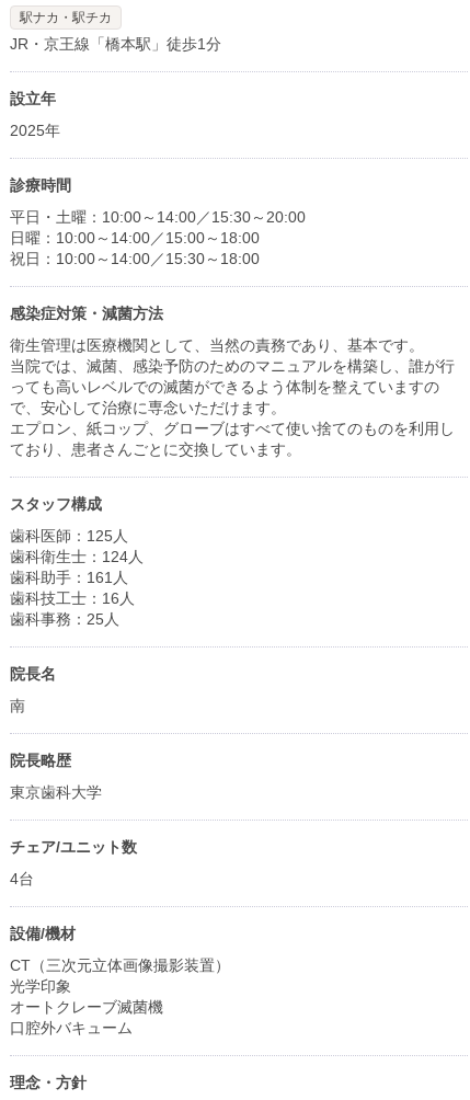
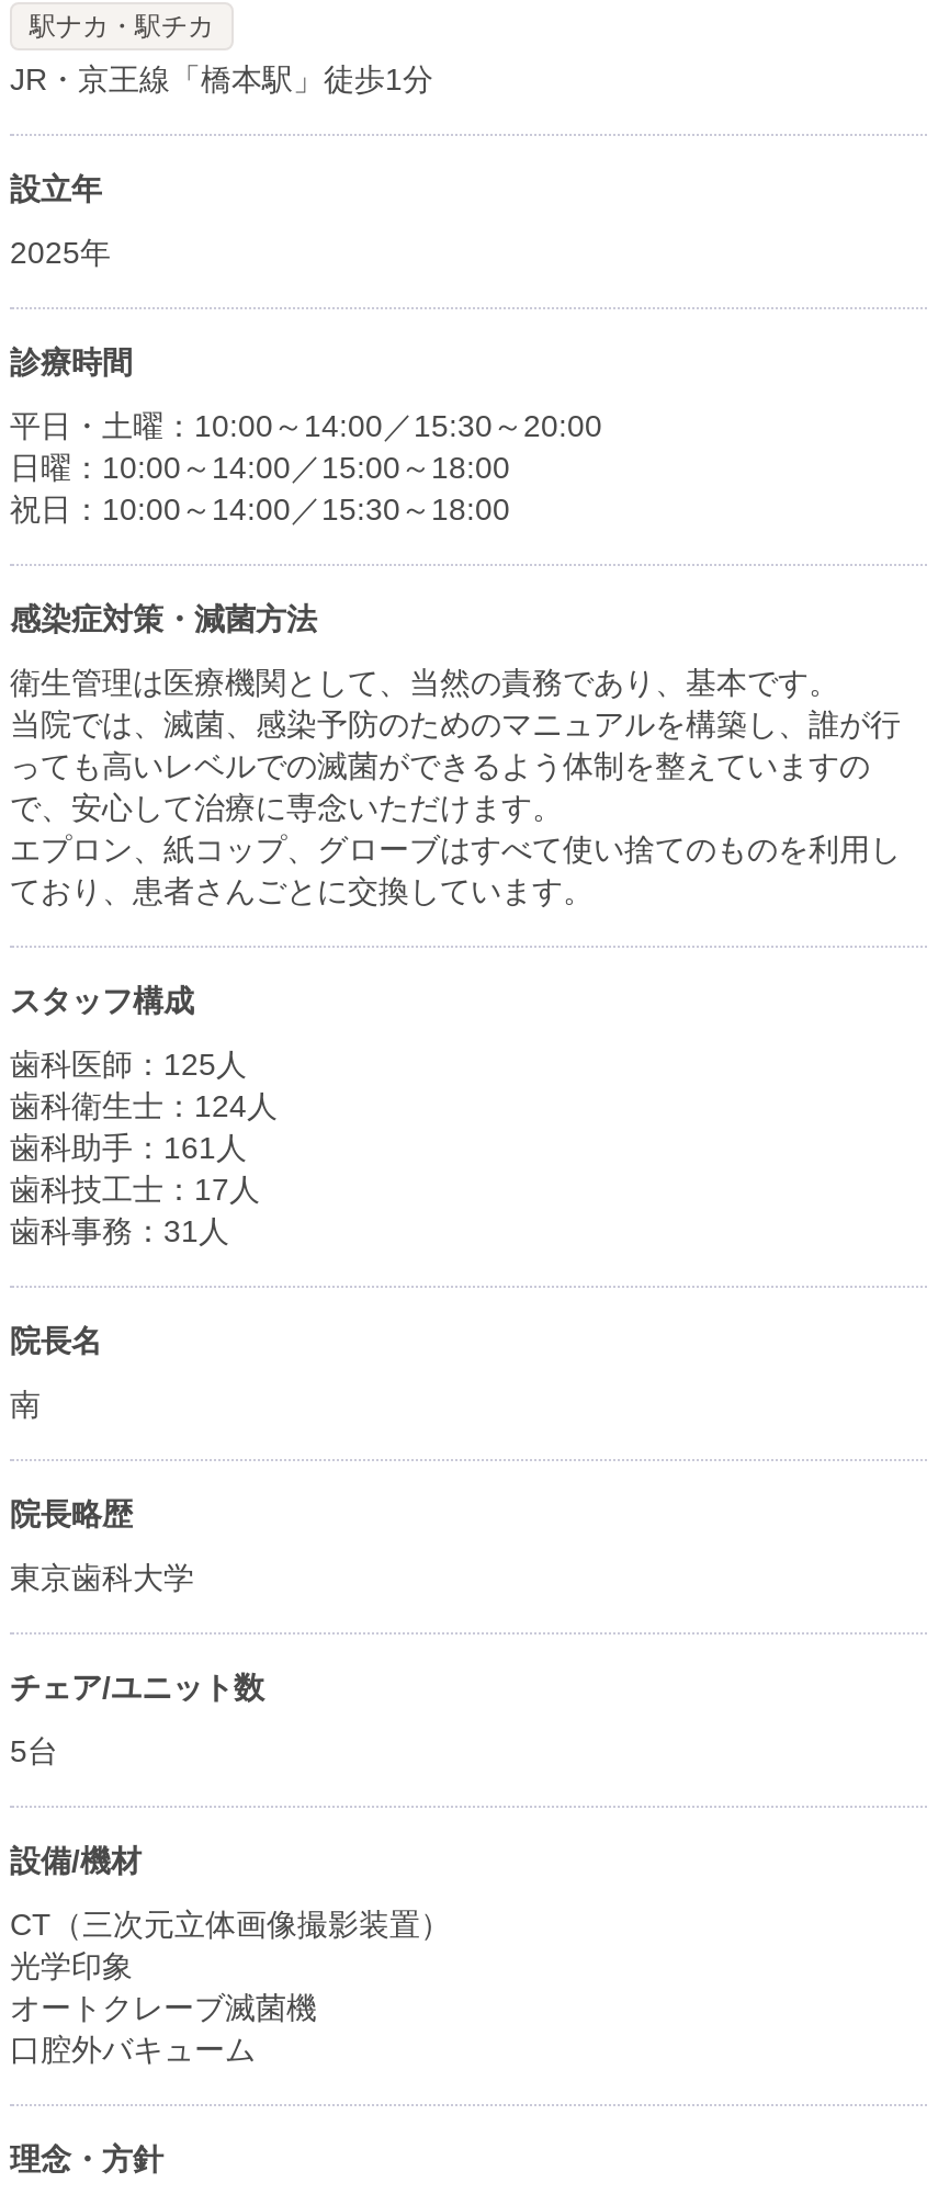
[10,589,135,607] 歯科技工士：16人 -> [10,1171,260,1206] 歯科技工士：17人
[10,610,119,627] 歯科事務：25人 -> [10,1212,229,1248] 歯科事務：31人
[10,869,34,887] 4台 -> [10,1732,58,1767] 5台

